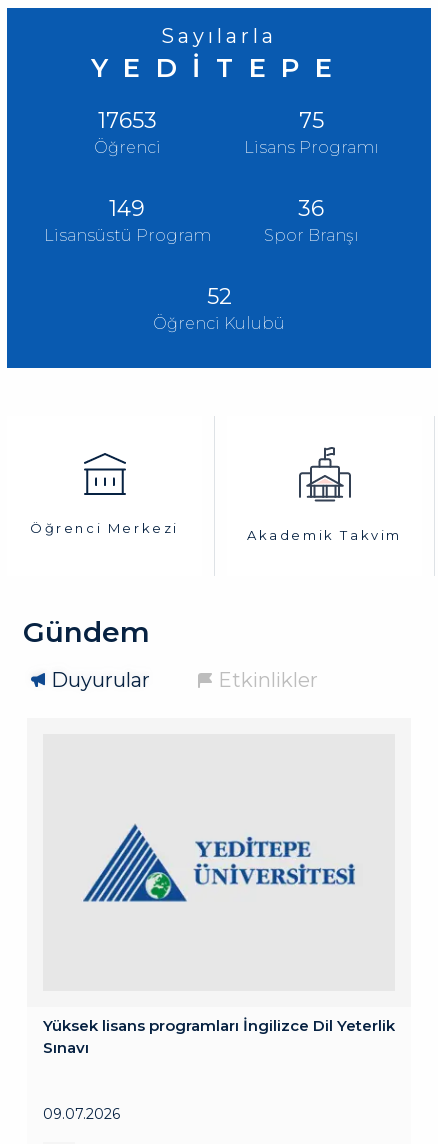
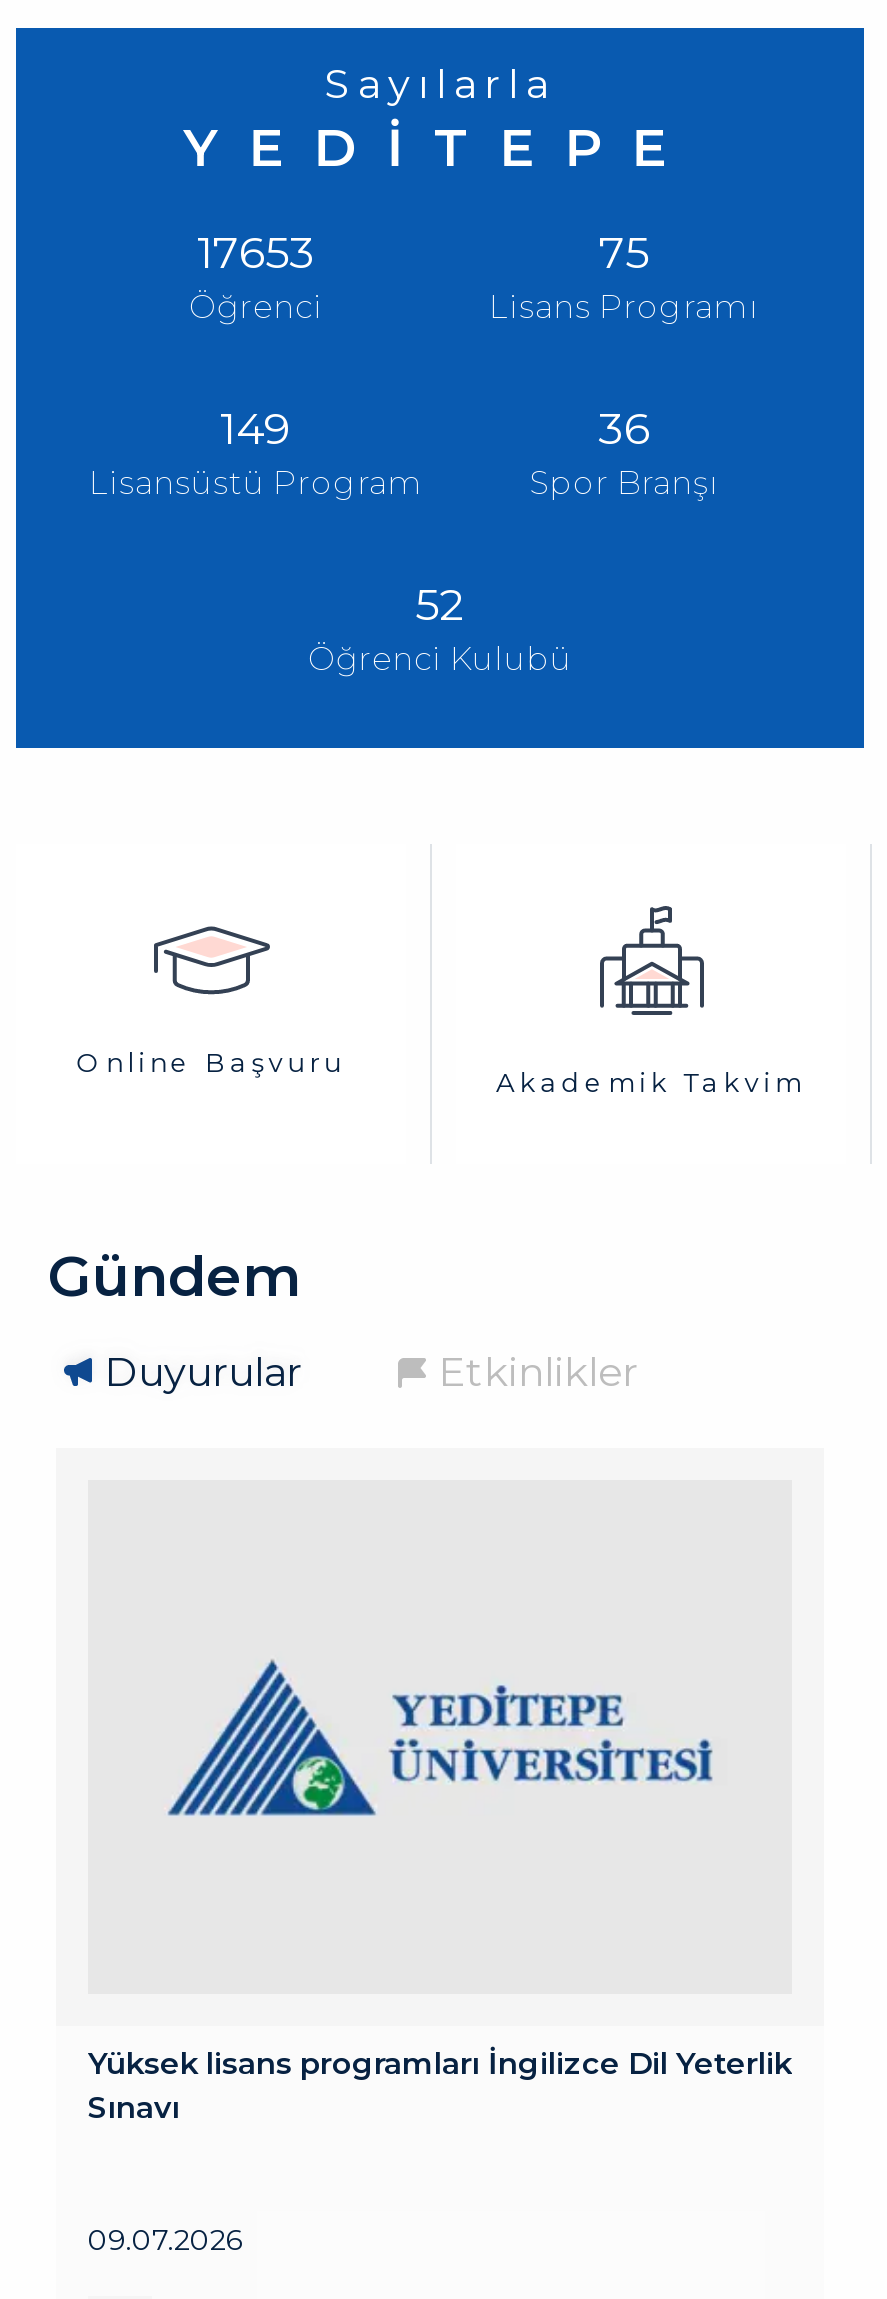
[30,452,179,536] [image] | Öğrenci Merkezi -> [77,918,345,1078] [image] | Online Başvuru

